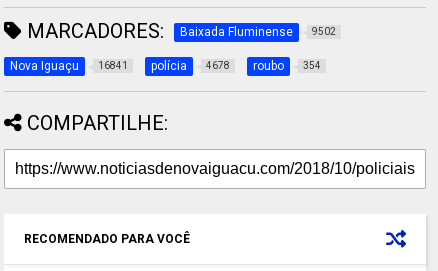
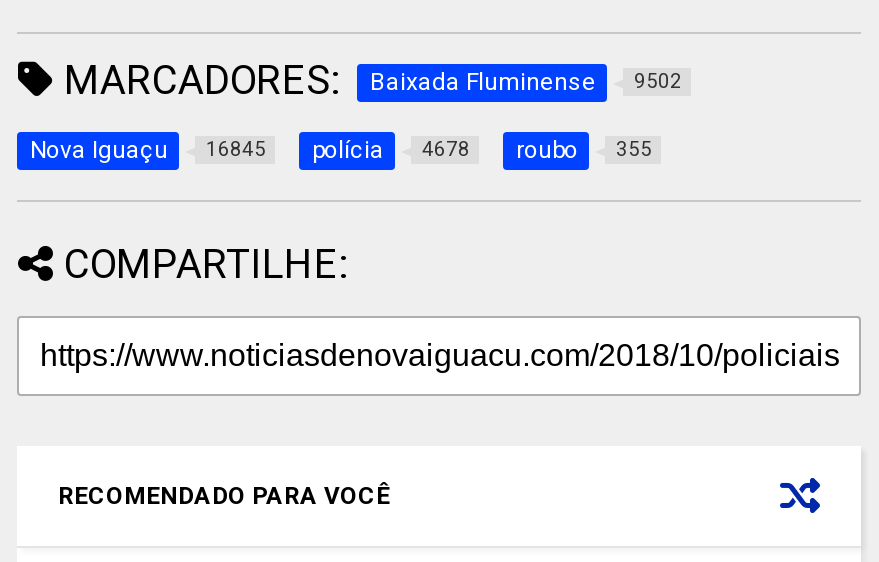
[10,59,128,73] Nova Iguaçu 16841 -> [30,136,266,164] Nova Iguaçu 16845
[253,59,321,73] roubo 354 -> [516,136,652,164] roubo 355

